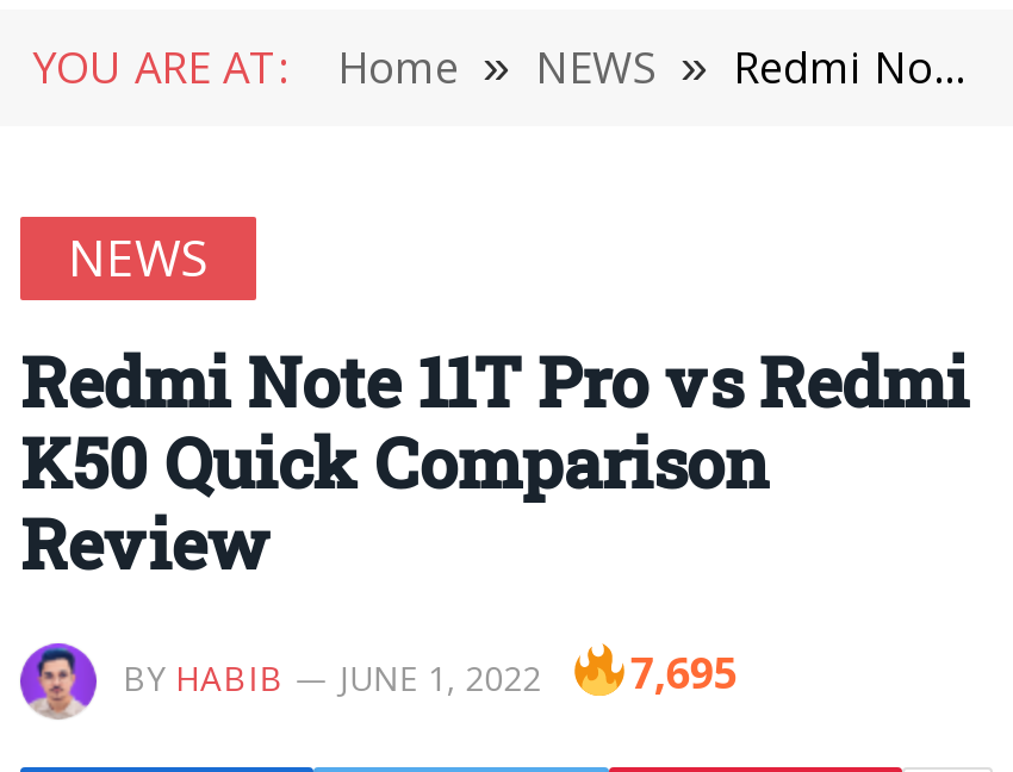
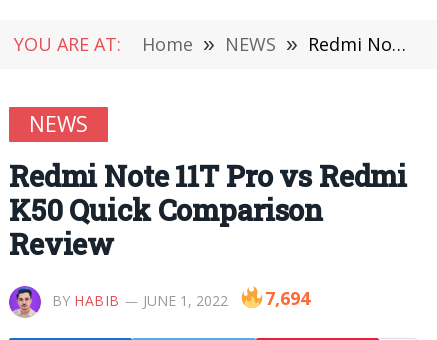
[123,642,737,701] BY HABIB JUNE 1, 2022 7,695 -> [52,285,310,310] BY HABIB JUNE 1, 2022 7,694

